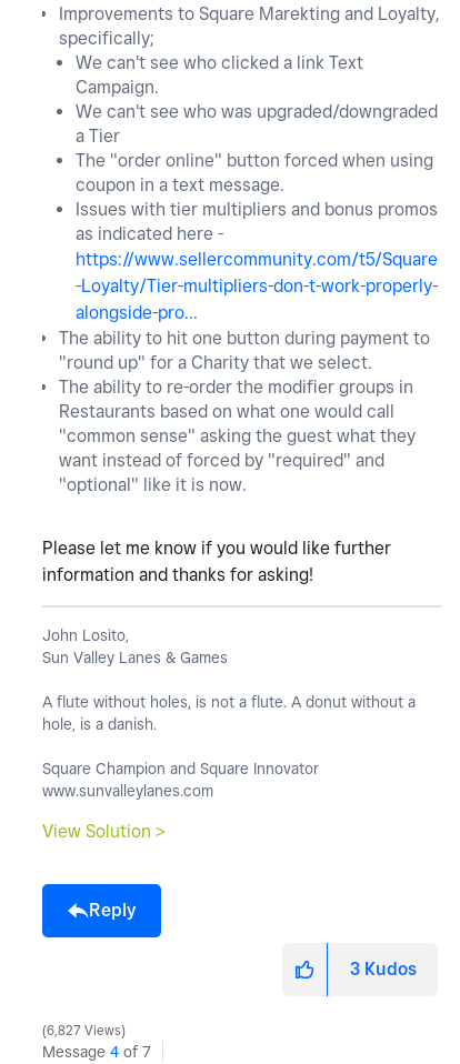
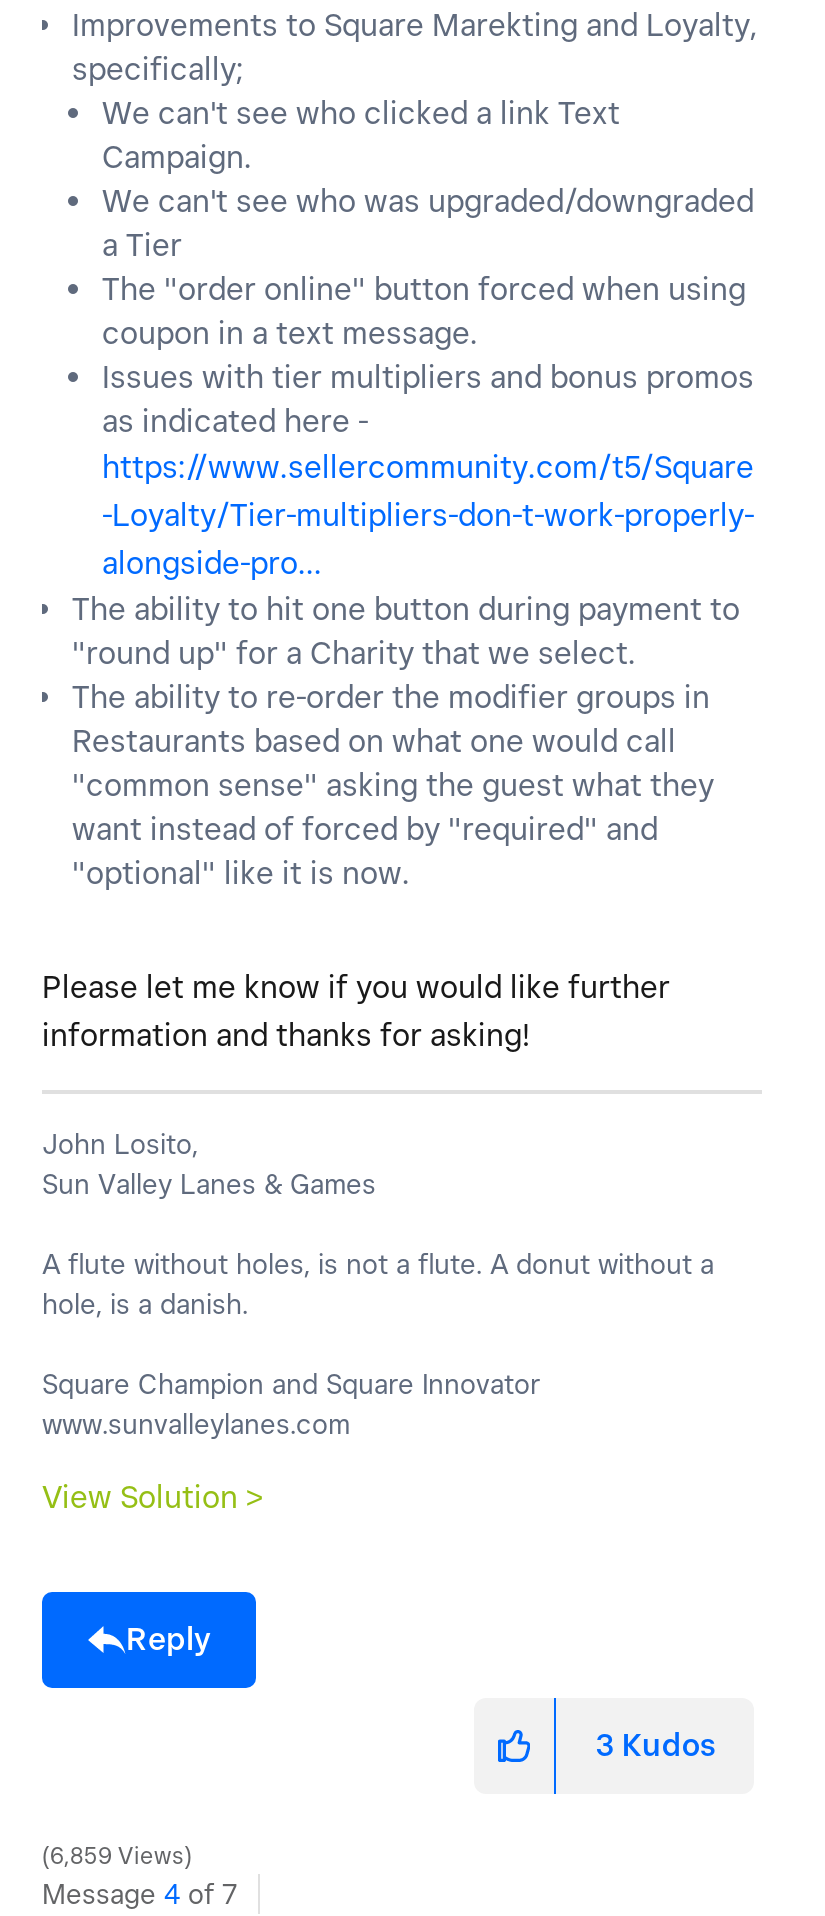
[43,1023,124,1038] 6,827 Views -> [44,1842,190,1870] 6,859 Views

